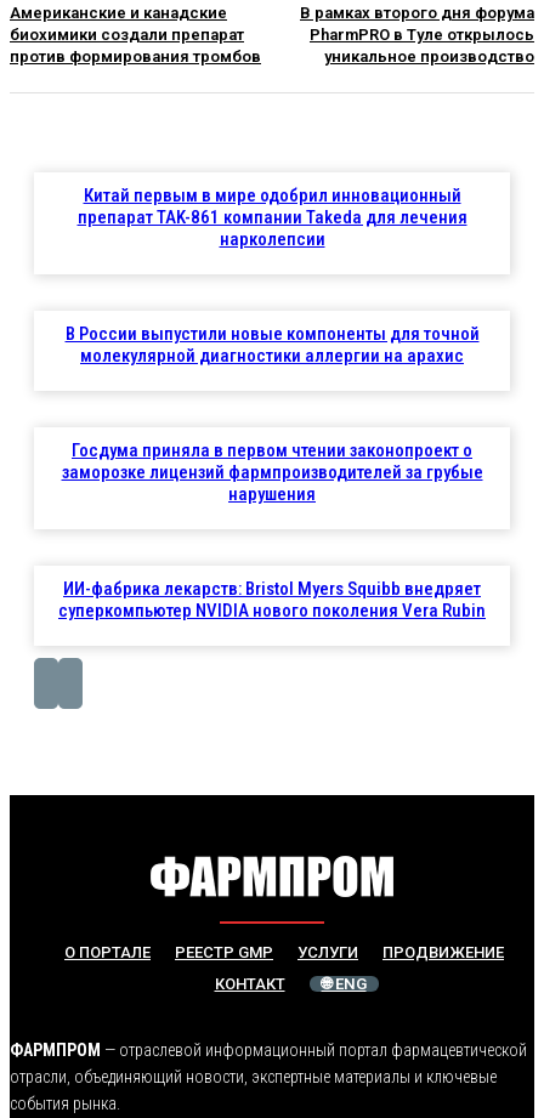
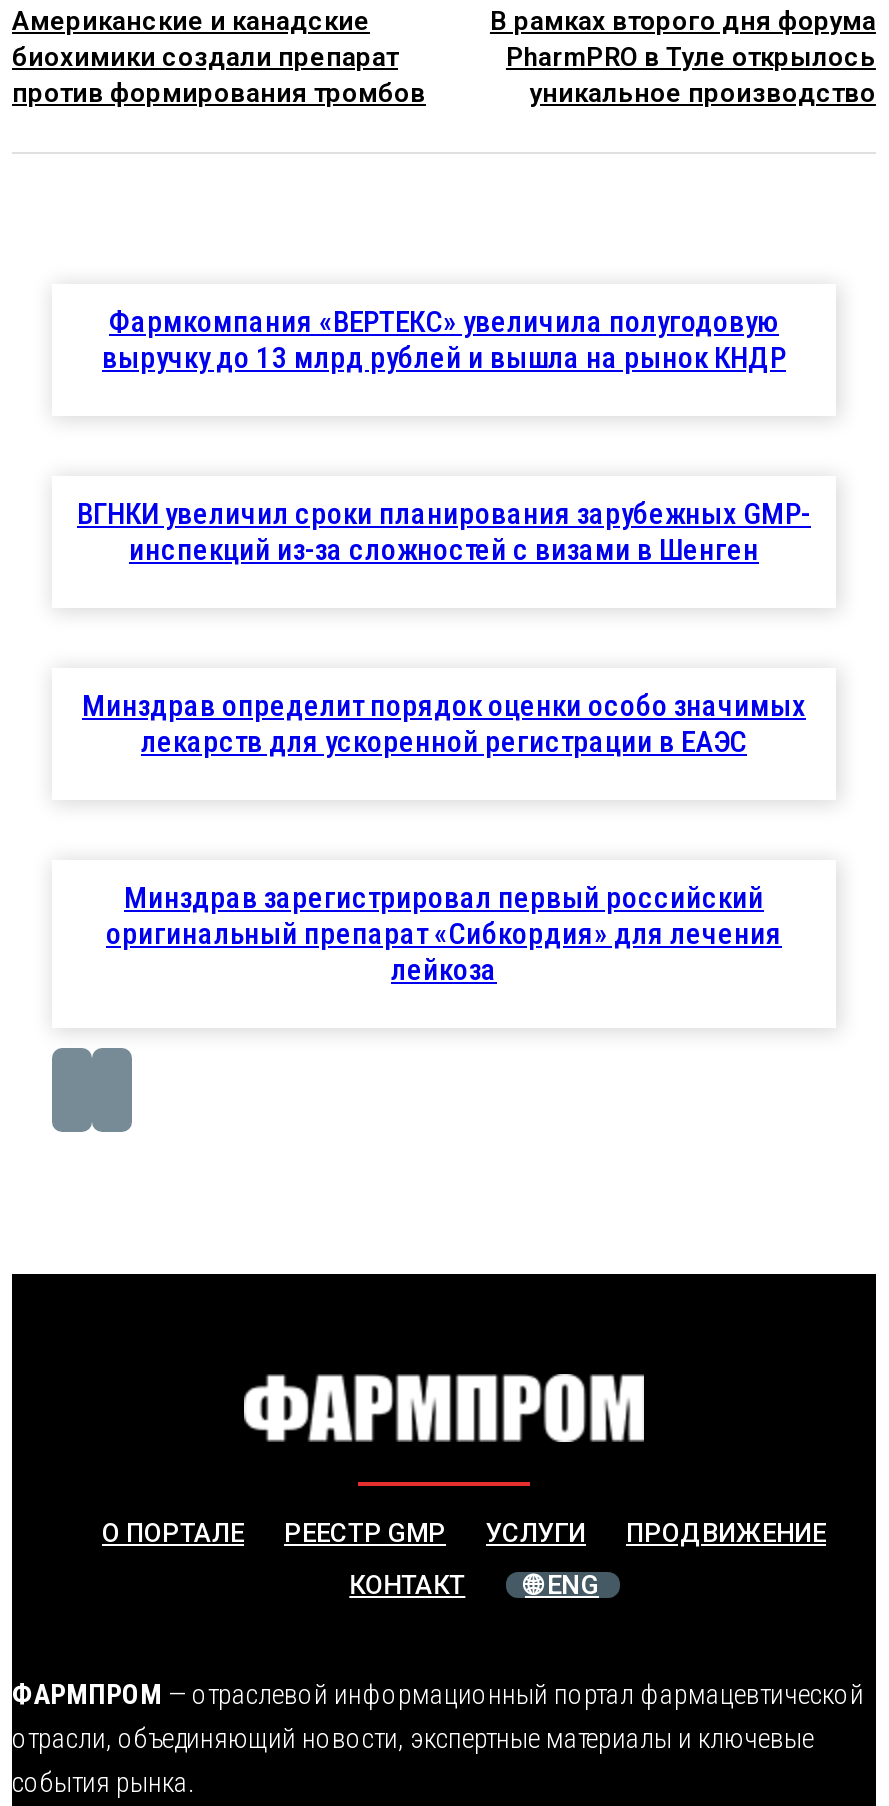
[77,185,467,250] Китай первым в мире одобрил инновационный | препарат TAK-861 компании Takeda для лечения | нарколепсии -> [102,305,786,377] Фармкомпания «ВЕРТЕКС» увеличила полугодовую | выручку до 13 млрд рублей и вышла на рынок КНДР
[65,323,479,367] В России выпустили новые компоненты для точной | молекулярной диагностики аллергии на арахис -> [77,497,811,569] ВГНКИ увеличил сроки планирования зарубежных GMP- | инспекций из-за сложностей с визами в Шенген
[61,440,483,505] Госдума приняла в первом чтении законопроект о | заморозке лицензий фармпроизводителей за грубые | нарушения -> [82,689,806,761] Минздрав определит порядок оценки особо значимых | лекарств для ускоренной регистрации в ЕАЭС
[58,578,486,622] ИИ-фабрика лекарств: Bristol Myers Squibb внедряет | суперкомпьютер NVIDIA нового поколения Vera Rubin -> [106,881,782,989] Минздрав зарегистрировал первый российский | оригинальный препарат «Сибкордия» для лечения | лейкоза

